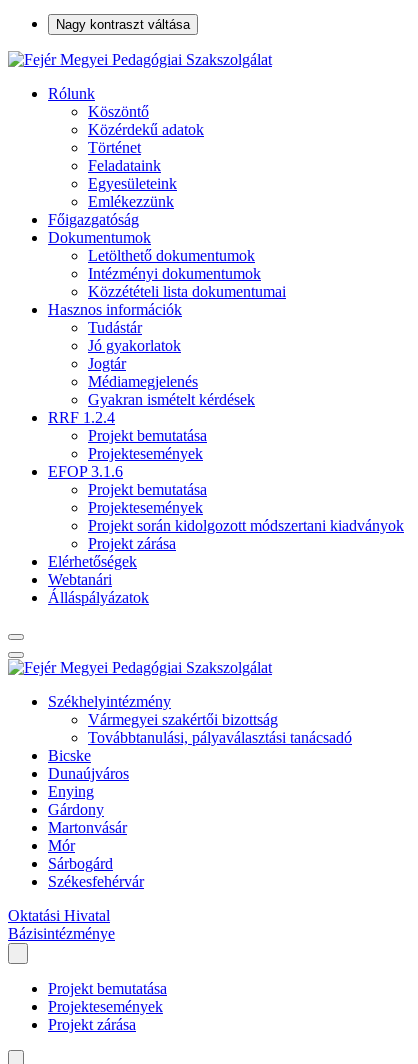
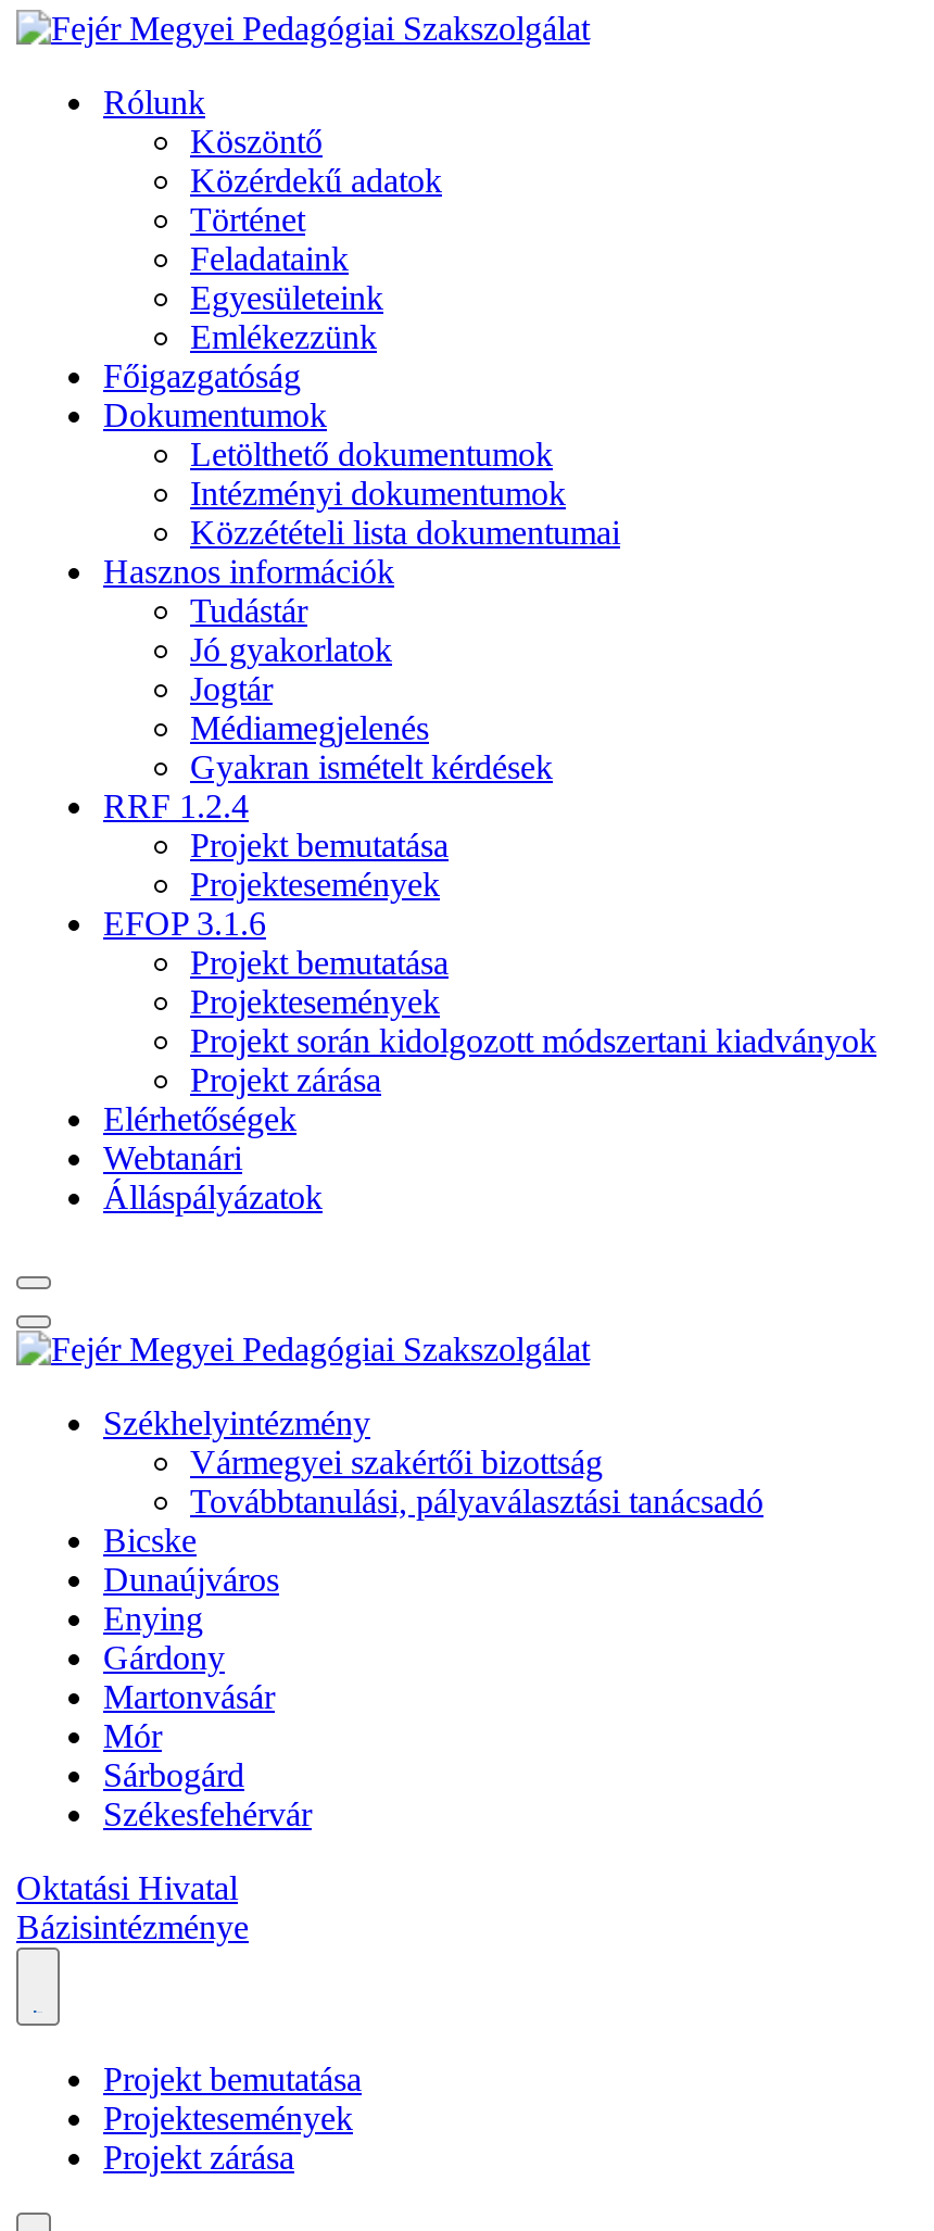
[56,17,190,32] Nagy kontraszt váltása -> none

